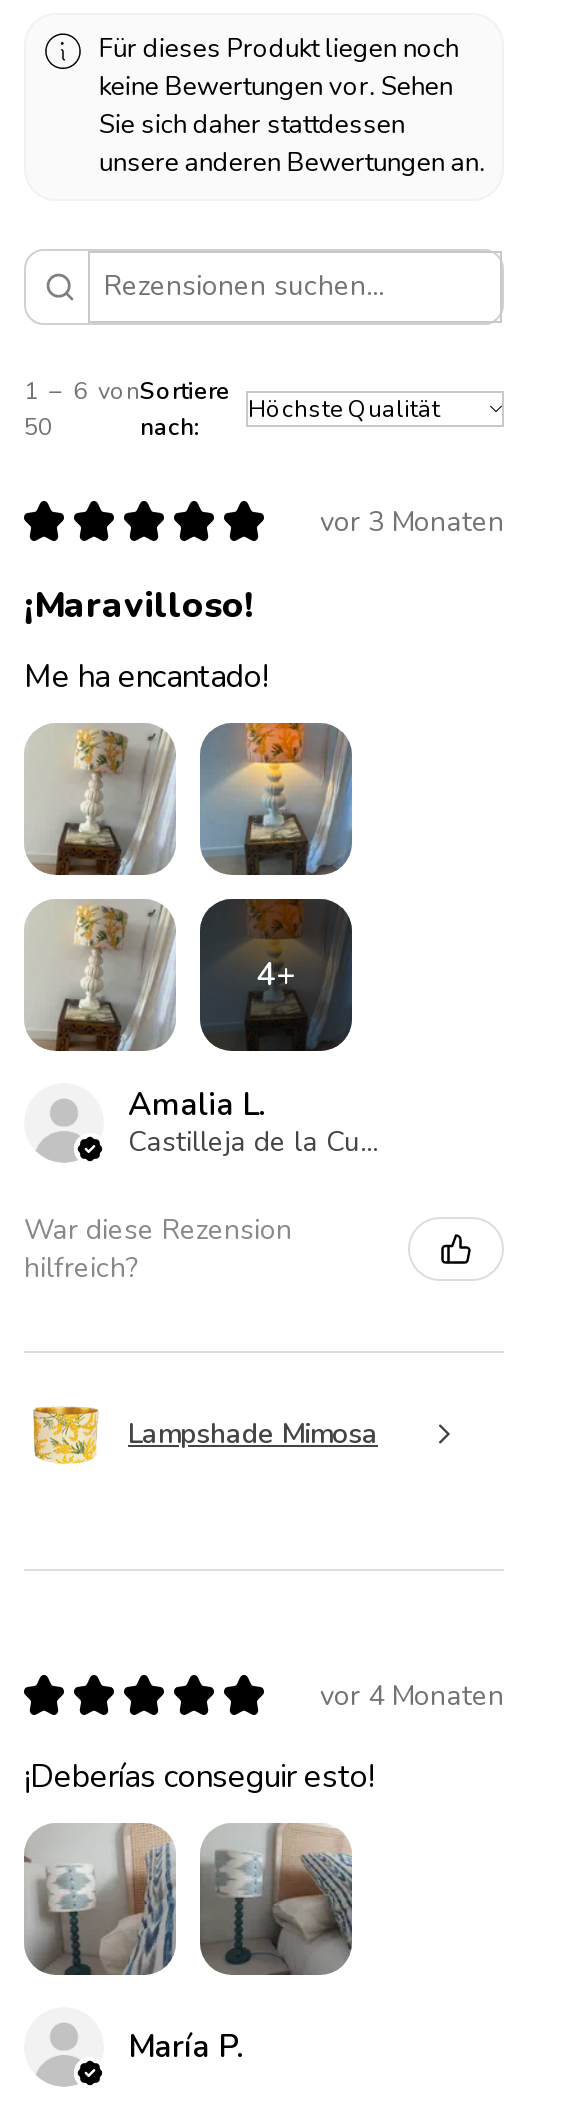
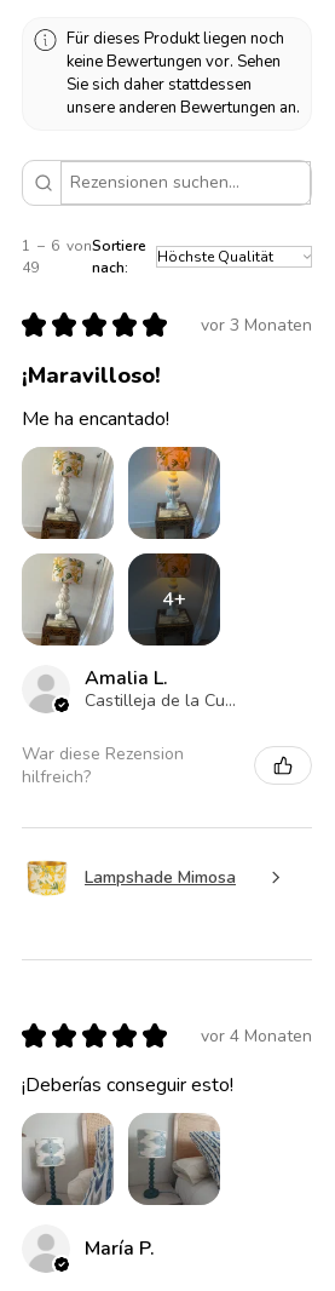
[24,411,52,443] 50 -> [22,258,39,277] 49

